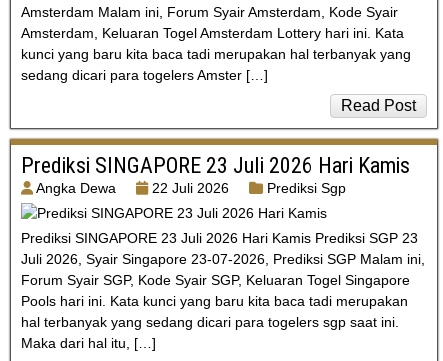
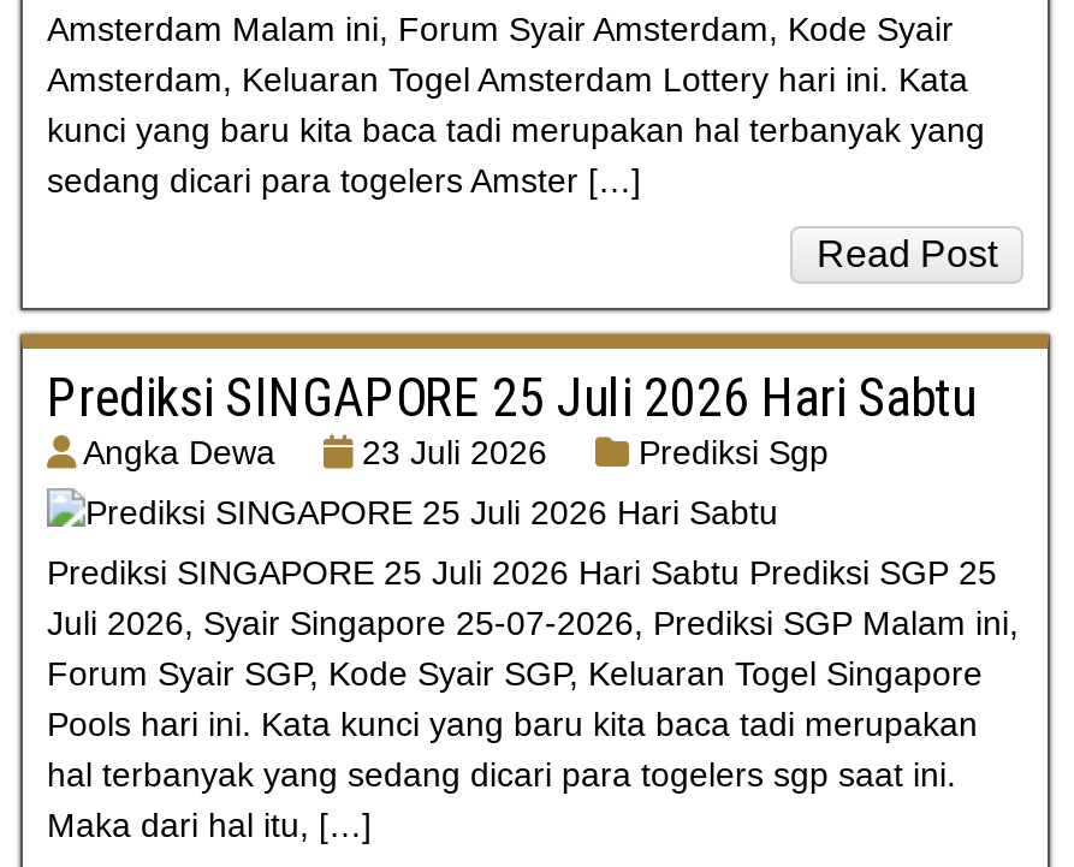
[21,153,410,178] Prediksi SINGAPORE 23 Juli 2026 Hari Kamis -> [47,368,975,429] Prediksi SINGAPORE 25 Juli 2026 Hari Sabtu
[33,180,229,196] Angka Dewa 22 Juli 2026 -> [76,433,547,472] Angka Dewa 23 Juli 2026
[21,230,418,246] Prediksi SINGAPORE 23 Juli 2026 Hari Kamis Prediksi SGP 23 -> [47,554,997,592] Prediksi SINGAPORE 25 Juli 2026 Hari Sabtu Prediksi SGP 25
[21,251,425,267] Juli 2026, Syair Singapore 23-07-2026, Prediksi SGP Malam ini, -> [47,604,1019,643] Juli 2026, Syair Singapore 25-07-2026, Prediksi SGP Malam ini,

